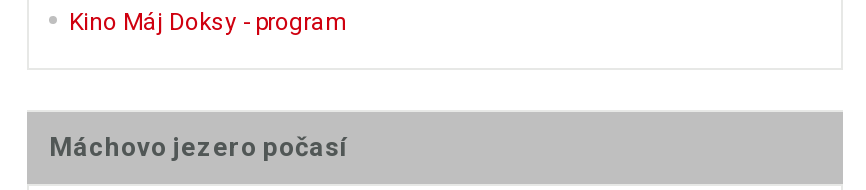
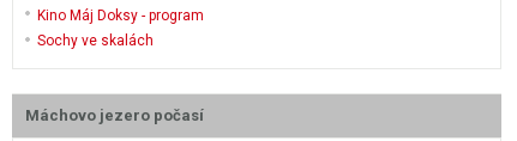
none -> [37,33,154,49] Sochy ve skalách

